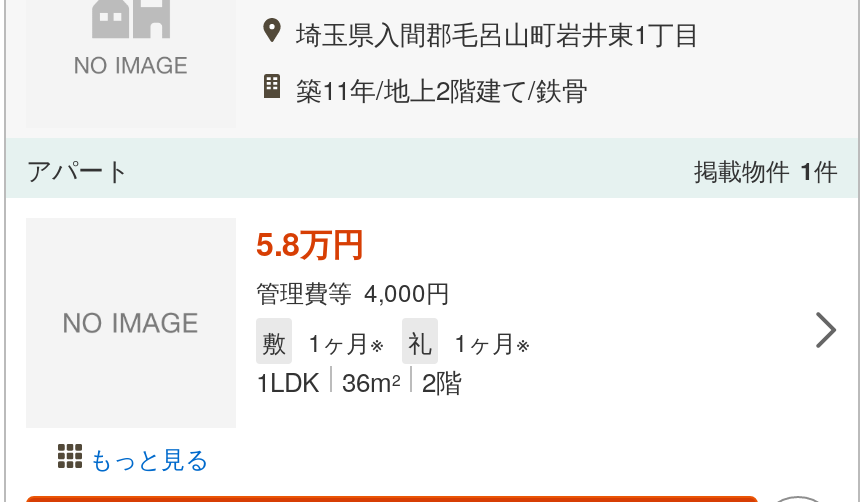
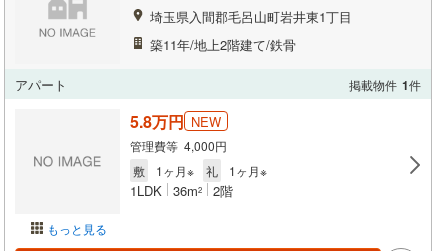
[256,220,364,266] 5.8万円 -> [130,110,221,133] 5.8万円 NEW

